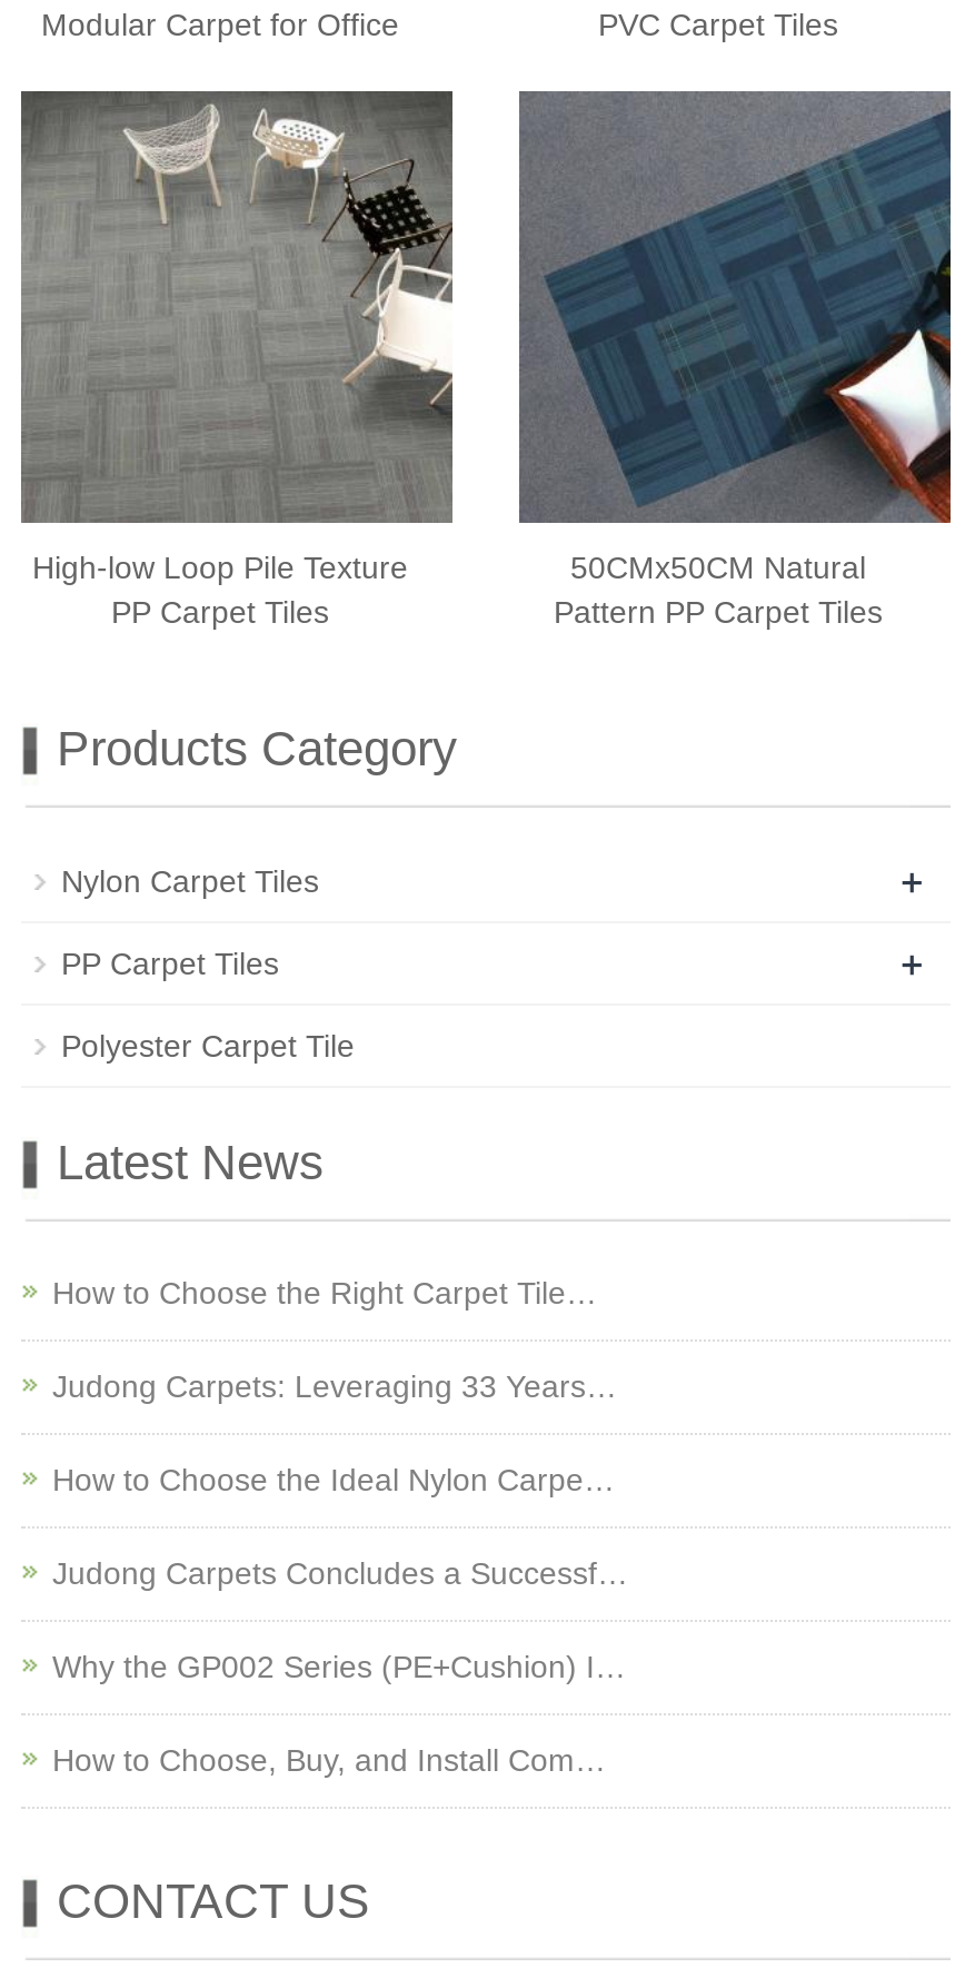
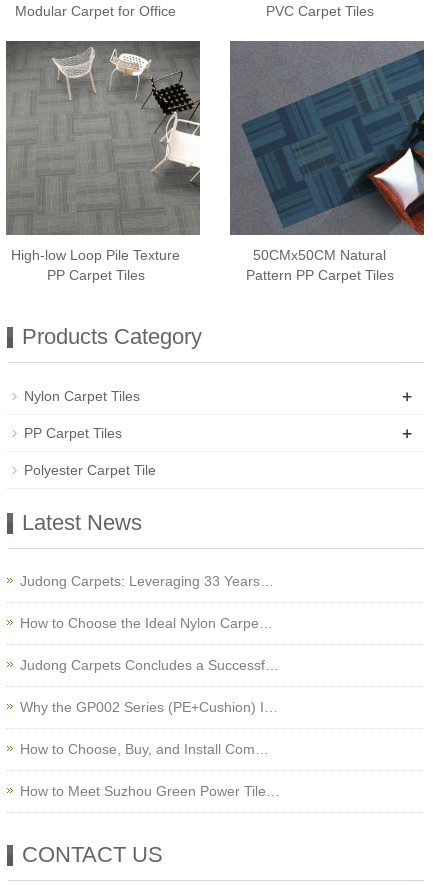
[52,1274,597,1310] How to Choose the Right Carpet Tile… -> none
moved [52,1368,628,1777] -> [20,573,279,757]: Judong Carpets: Leveraging 33 Years… | How to Choose the Ideal Nylon Carpe… | Judong Carpets Concludes a Successf… | Why the GP002 Series (PE+Cushion) I… | How to Choose, Buy, and Install Com…
none -> [20,783,280,799] How to Meet Suzhou Green Power Tile…

